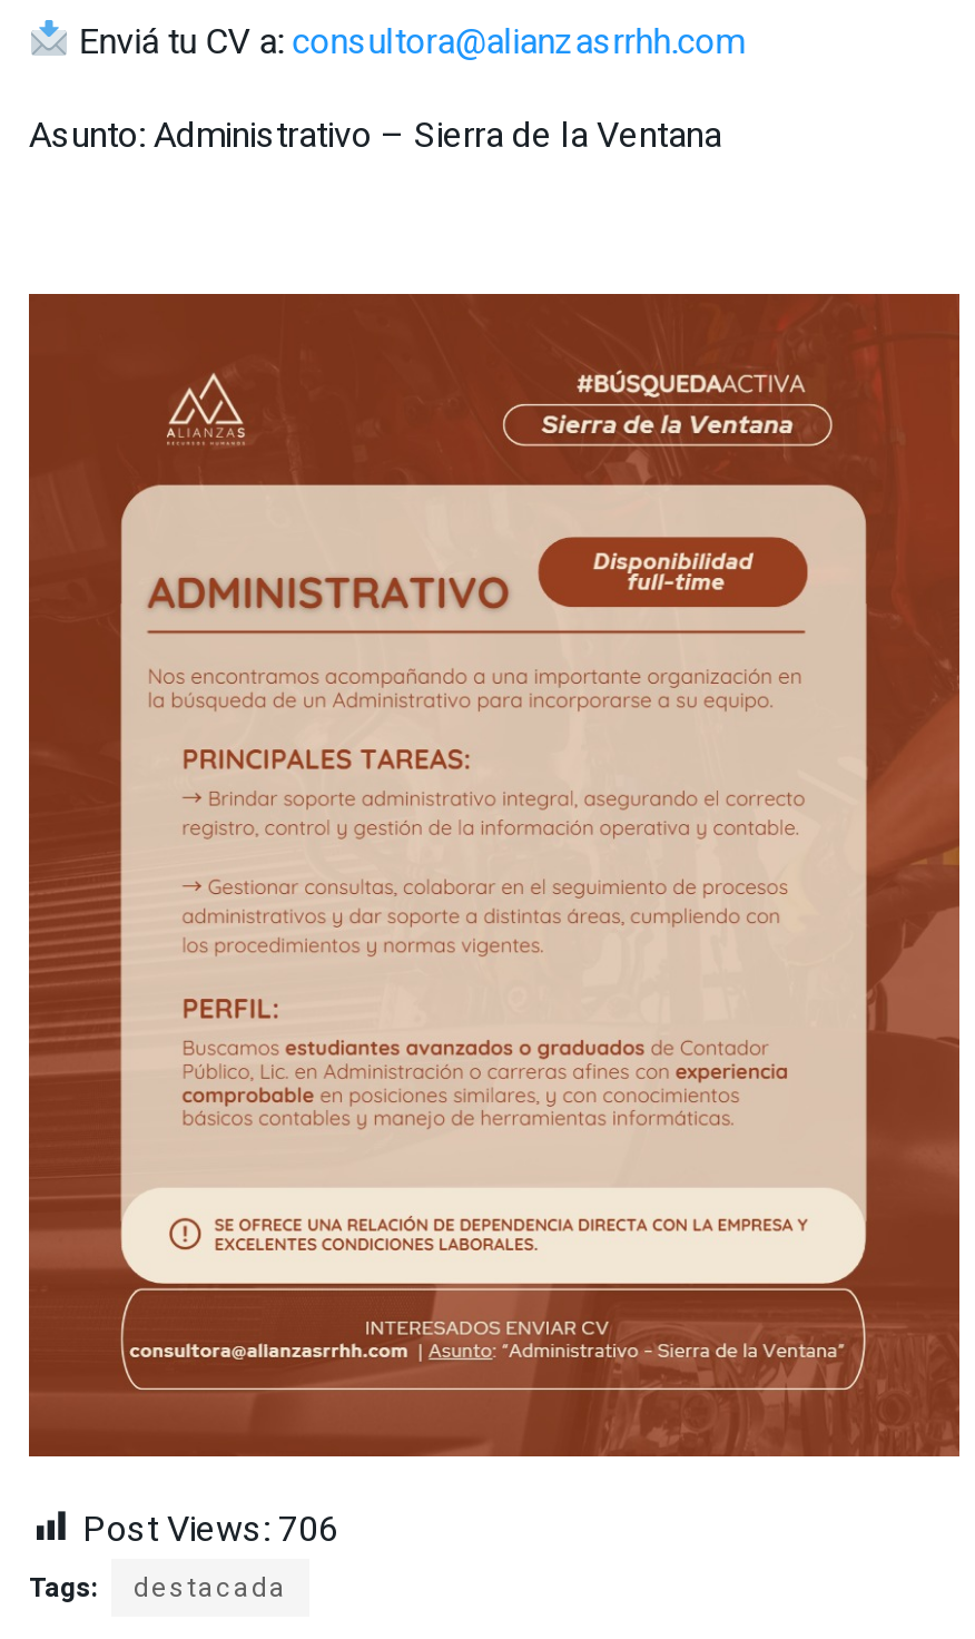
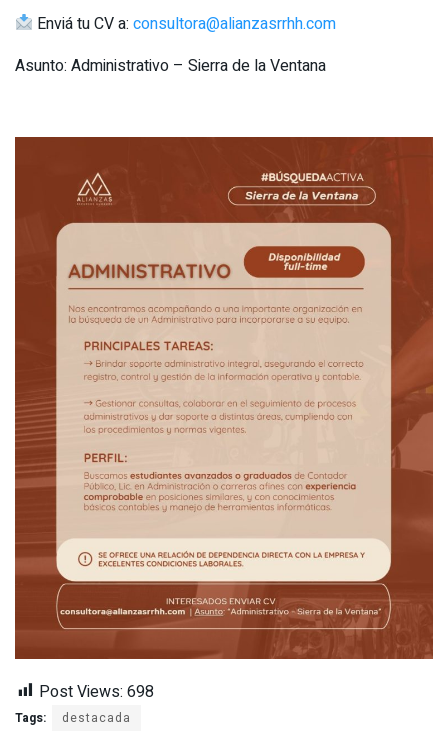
[82,1502,338,1555] Post Views: 706 -> [39,679,154,703] Post Views: 698

